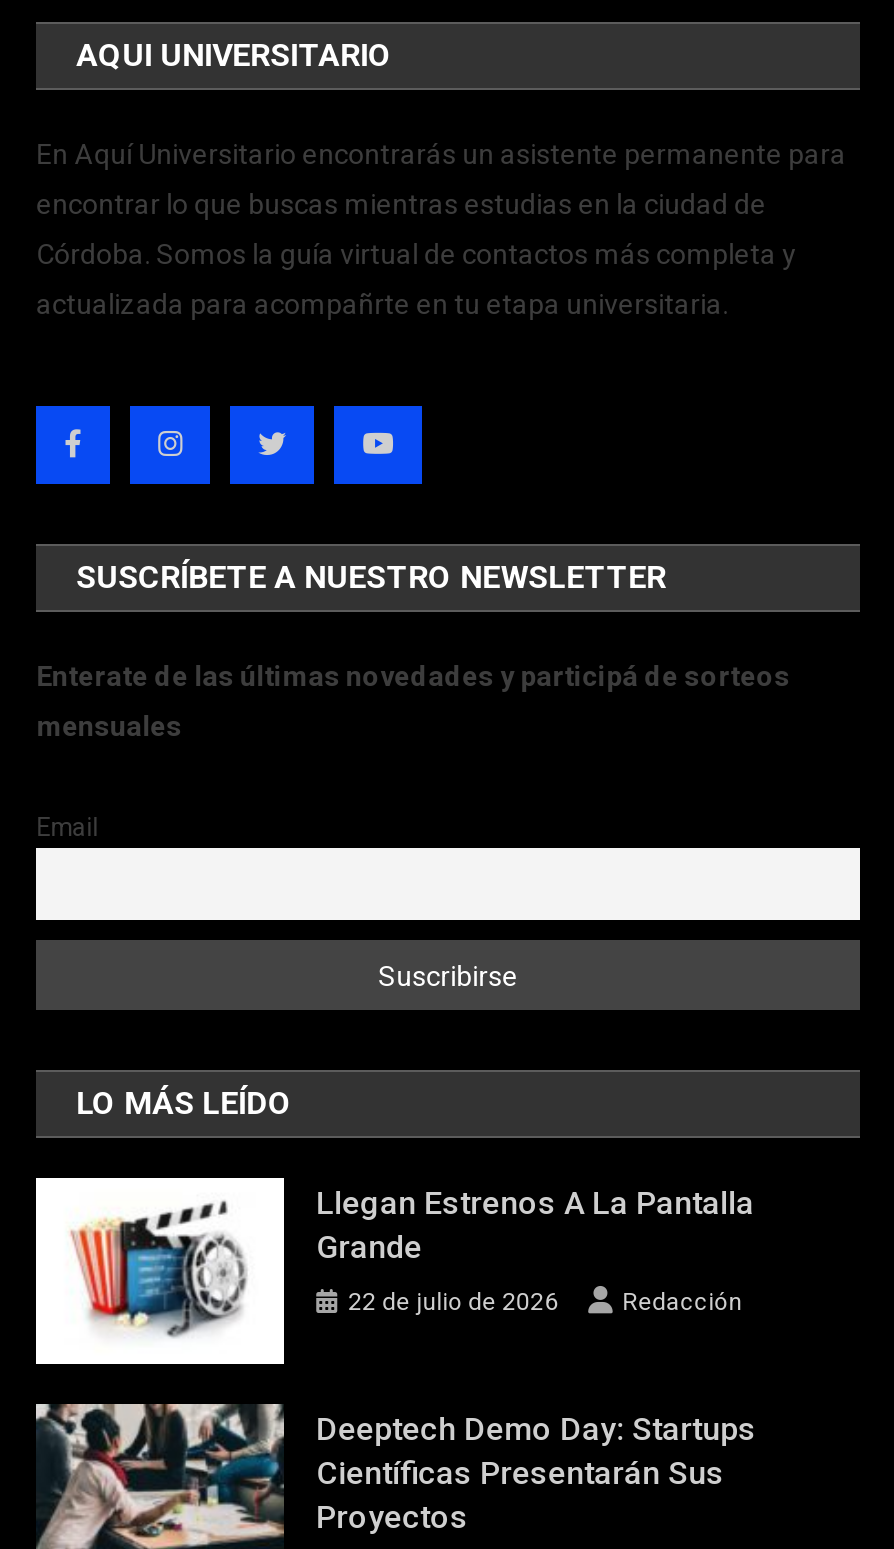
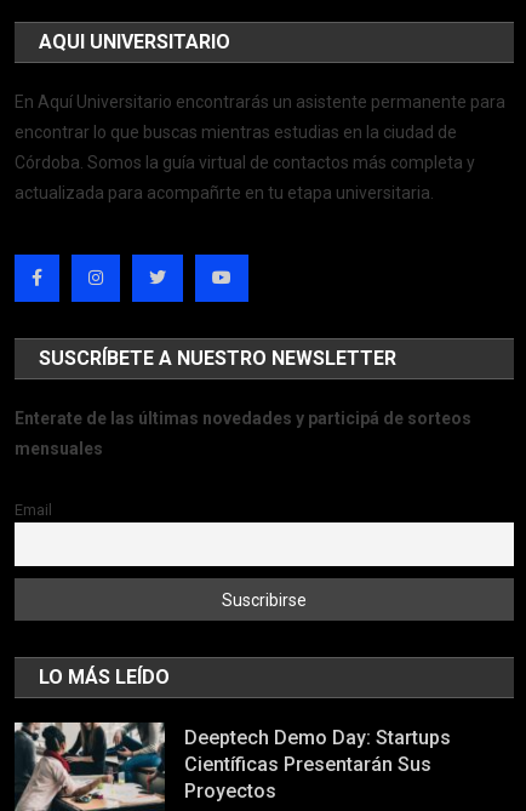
[34,1178,754,1366] [image] | Llegan Estrenos A La Pantalla | Grande | 22 de julio de 2026 | Redacción -> none

